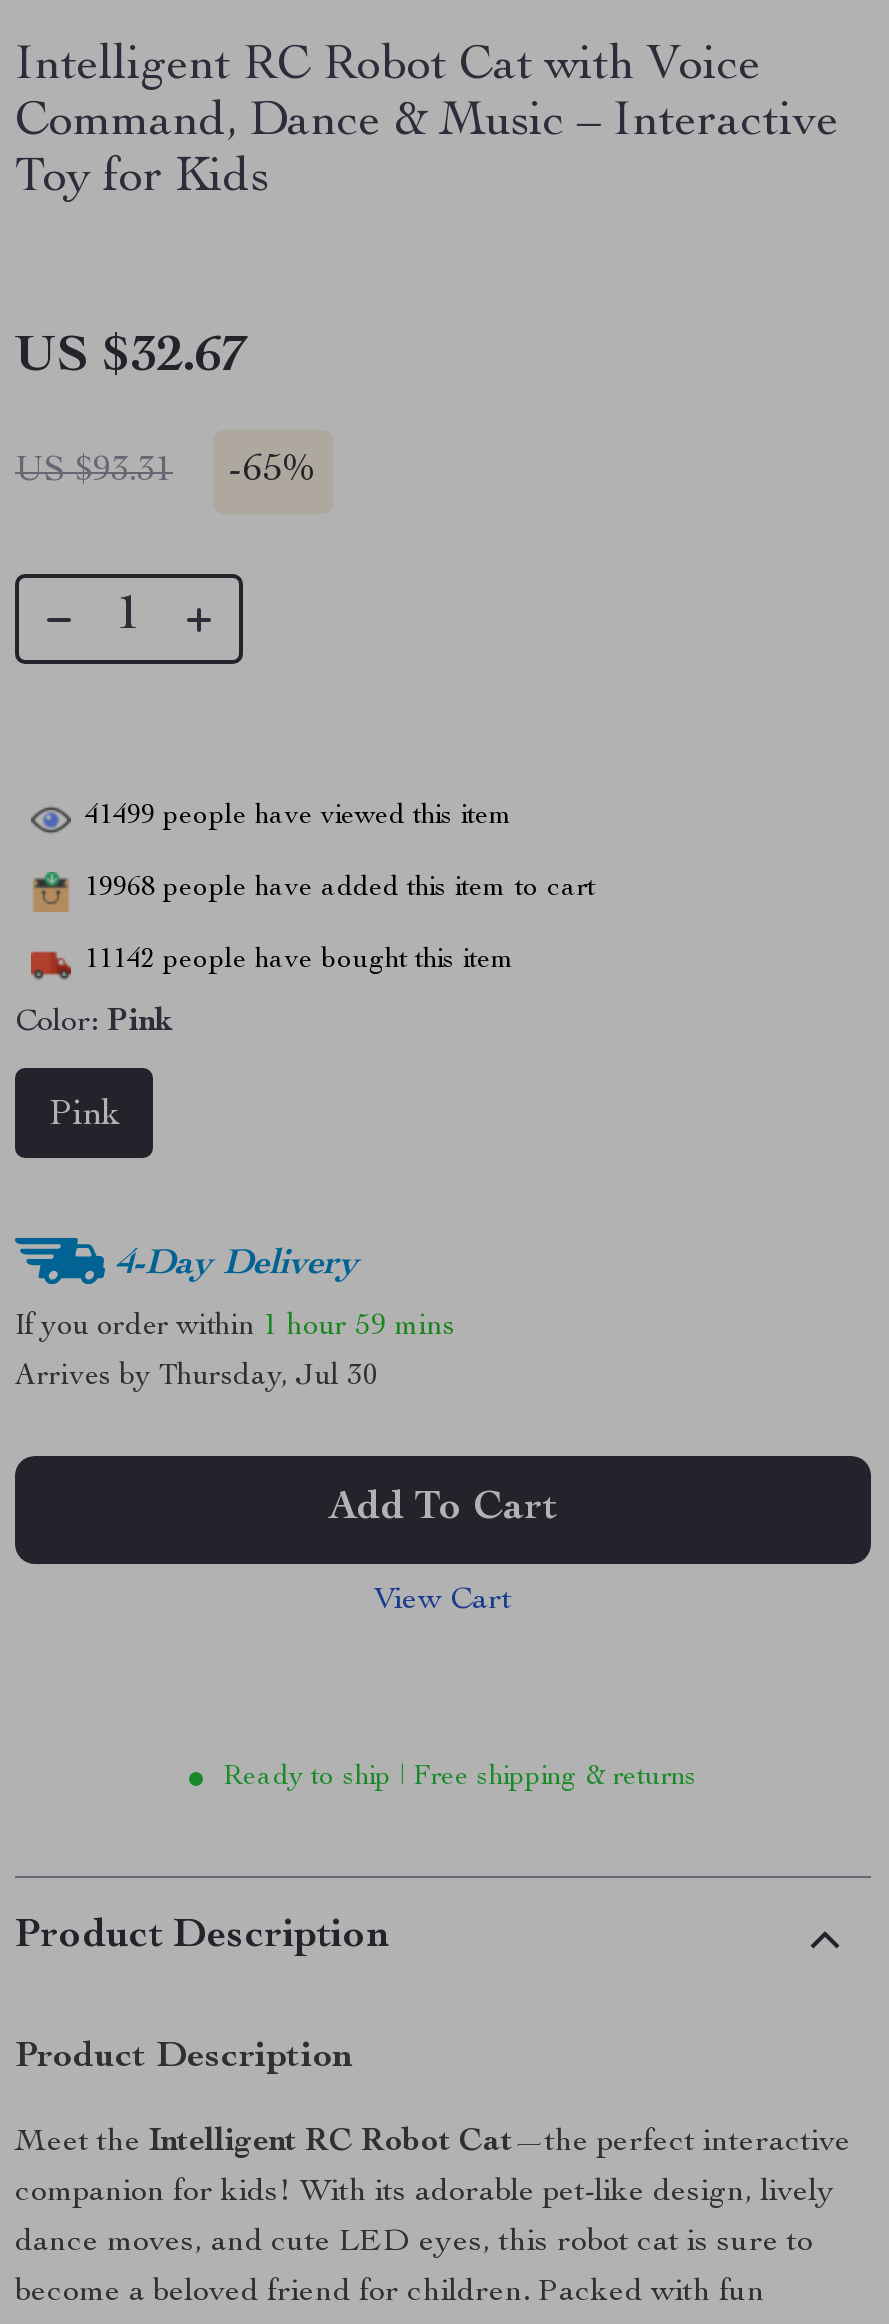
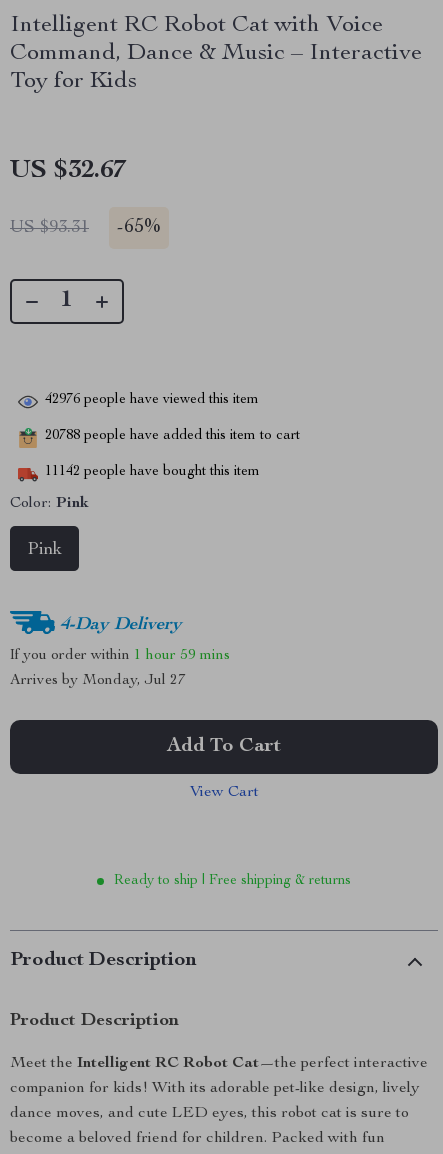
[85,803,513,831] 41499 people have viewed this item -> [45,393,259,407] 42976 people have viewed this item
[85,875,595,903] 19968 people have added this item to cart -> [45,429,300,443] 20788 people have added this item to cart
[15,1362,379,1392] Arrives by Thursday, Jul 30 -> [10,673,186,688] Arrives by Monday, Jul 27

